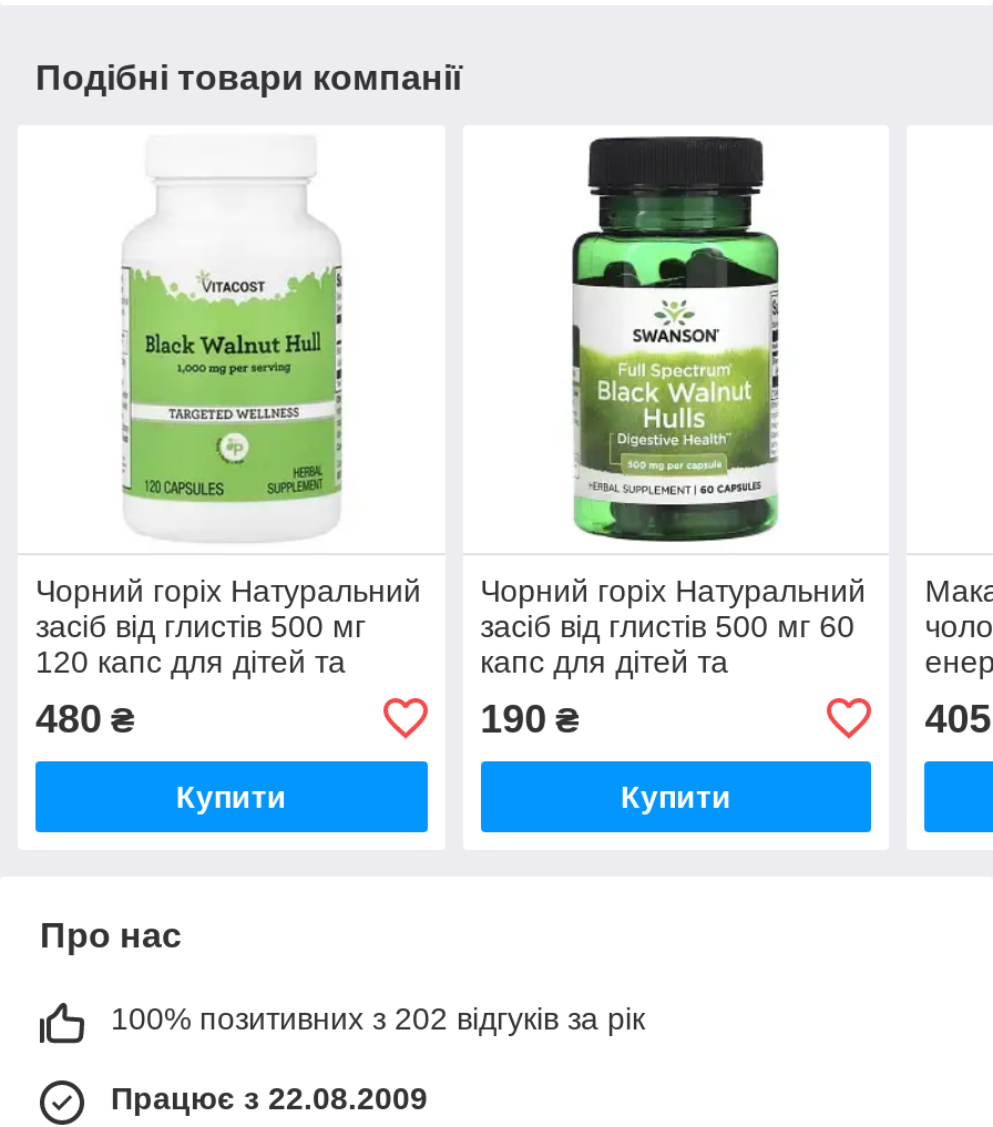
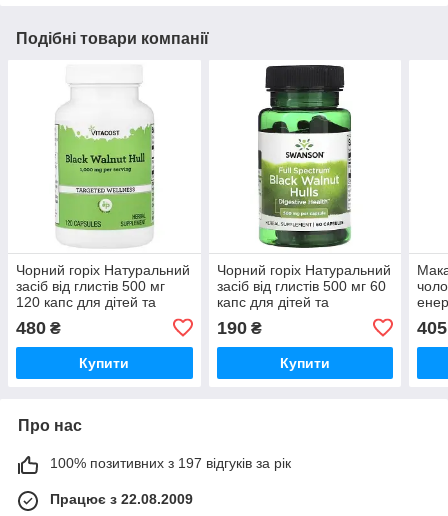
[111,1000,645,1036] 100% позитивних з 202 відгуків за рік -> [50,455,291,471] 100% позитивних з 197 відгуків за рік

